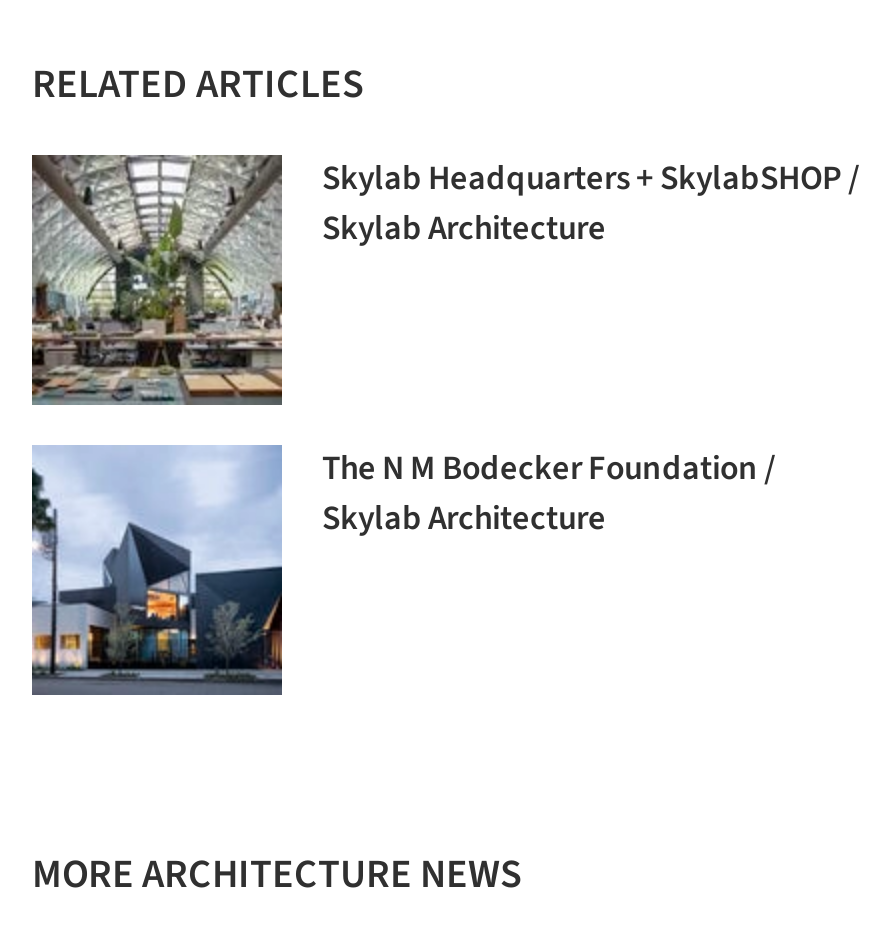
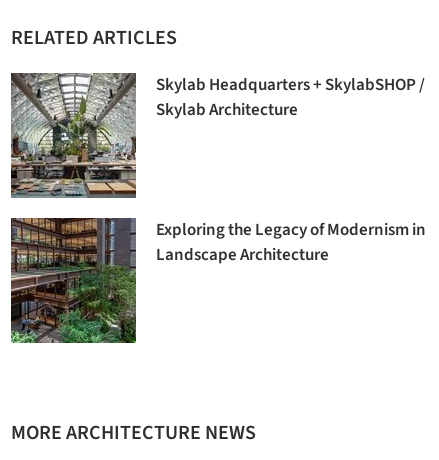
[30,445,776,697] [image] | The N M Bodecker Foundation / | Skylab Architecture -> [10,217,426,344] [image] | Exploring the Legacy of Modernism in | Landscape Architecture

